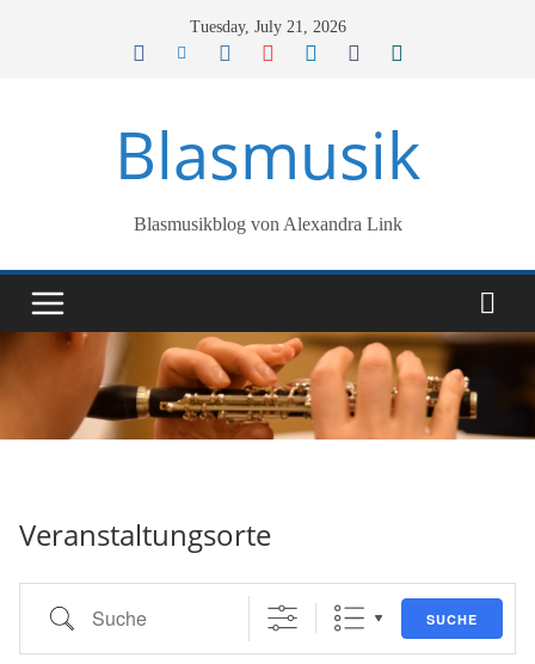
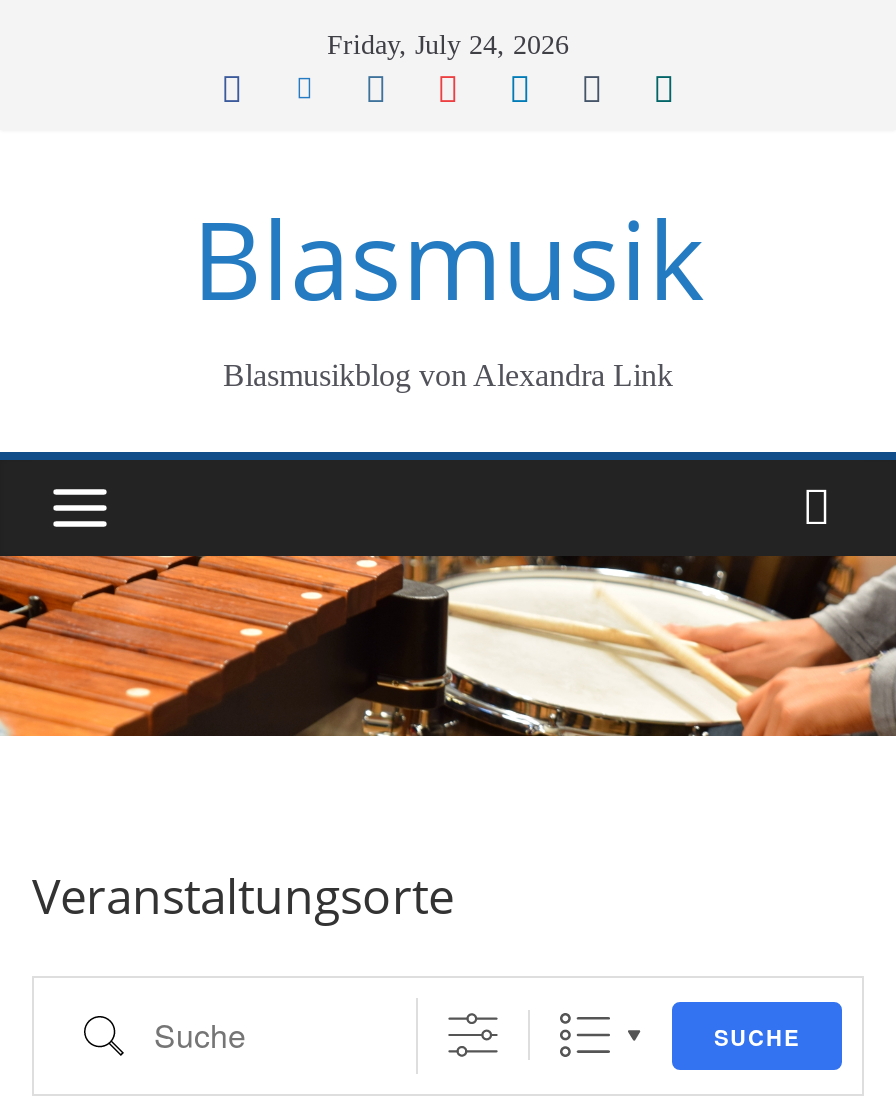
[189,18,346,36] Tuesday, July 21, 2026 -> [327,30,569,60] Friday, July 24, 2026
[4,331,531,441] [image] -> [6,554,890,738] [image]

